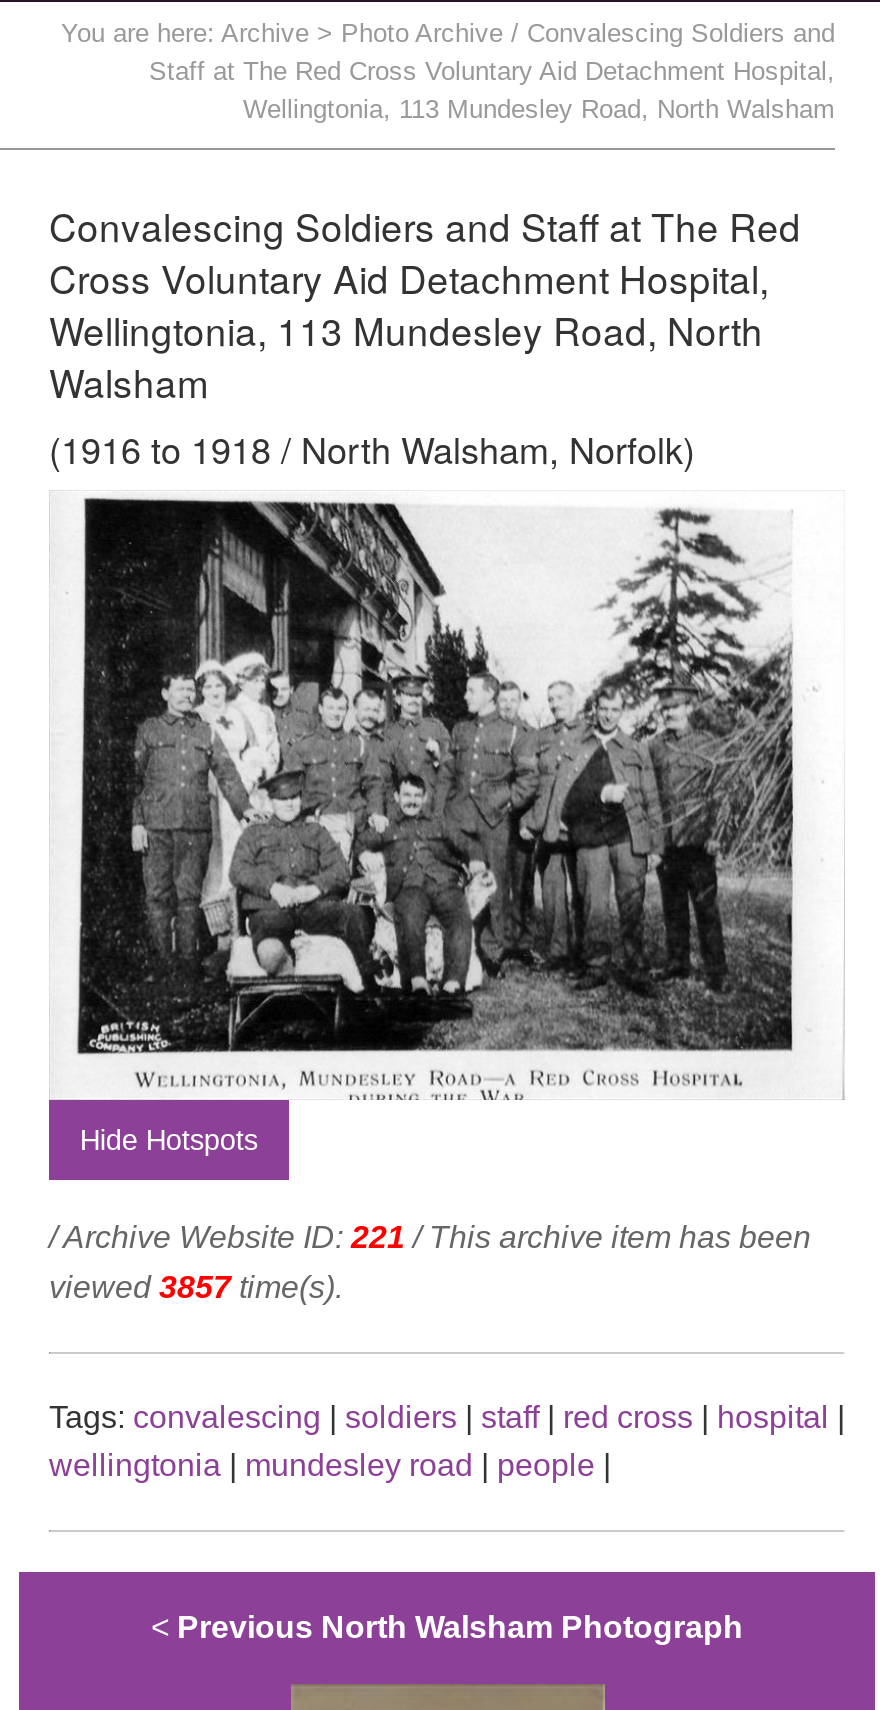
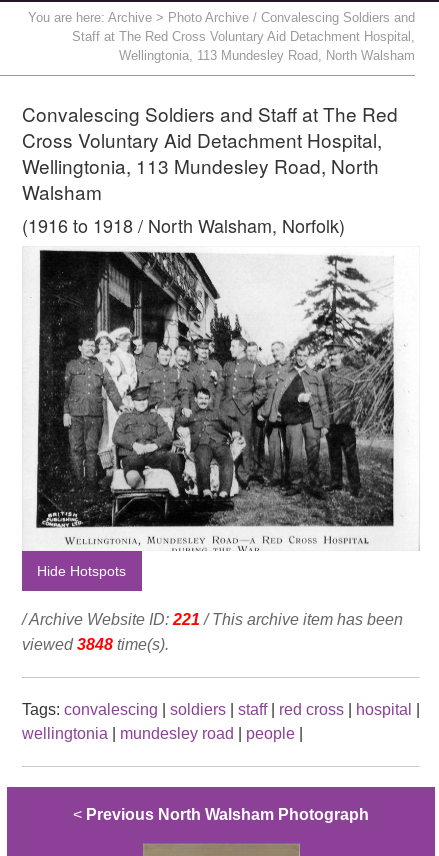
[49,1270,343,1304] viewed 3857 time(s). -> [22,636,169,653] viewed 3848 time(s).

